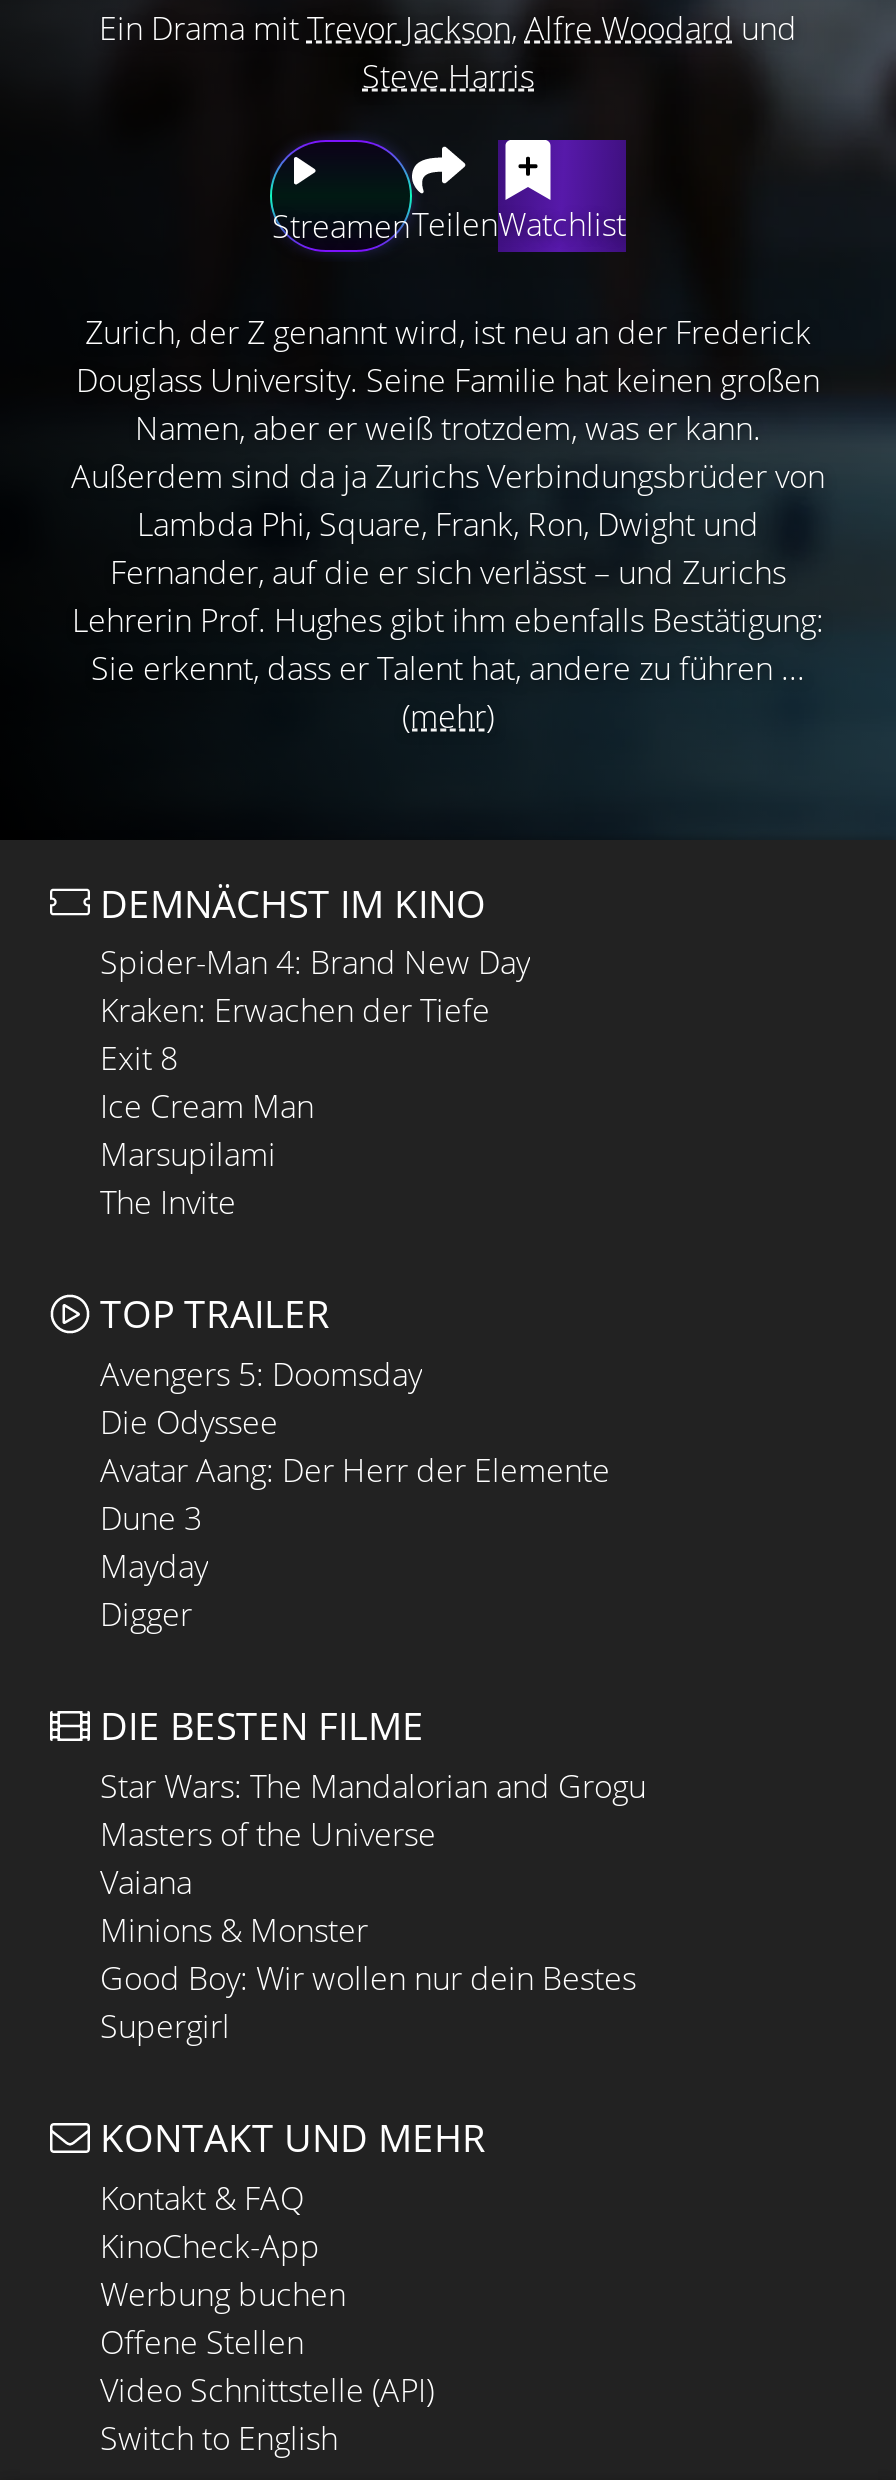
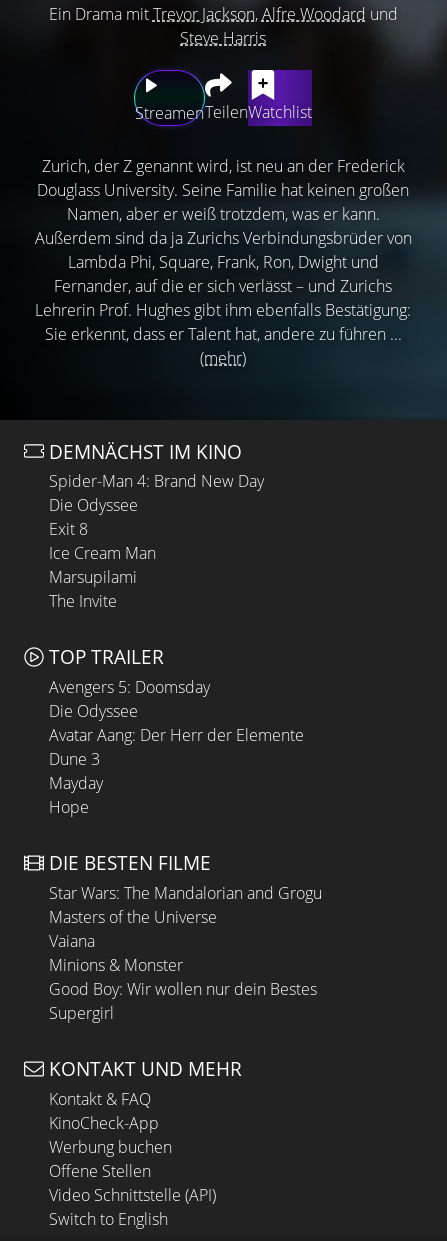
[100,989,490,1033] Kraken: Erwachen der Tiefe -> [49,494,138,516] Die Odyssee
[100,1592,192,1636] Digger -> [49,796,89,818] Hope

